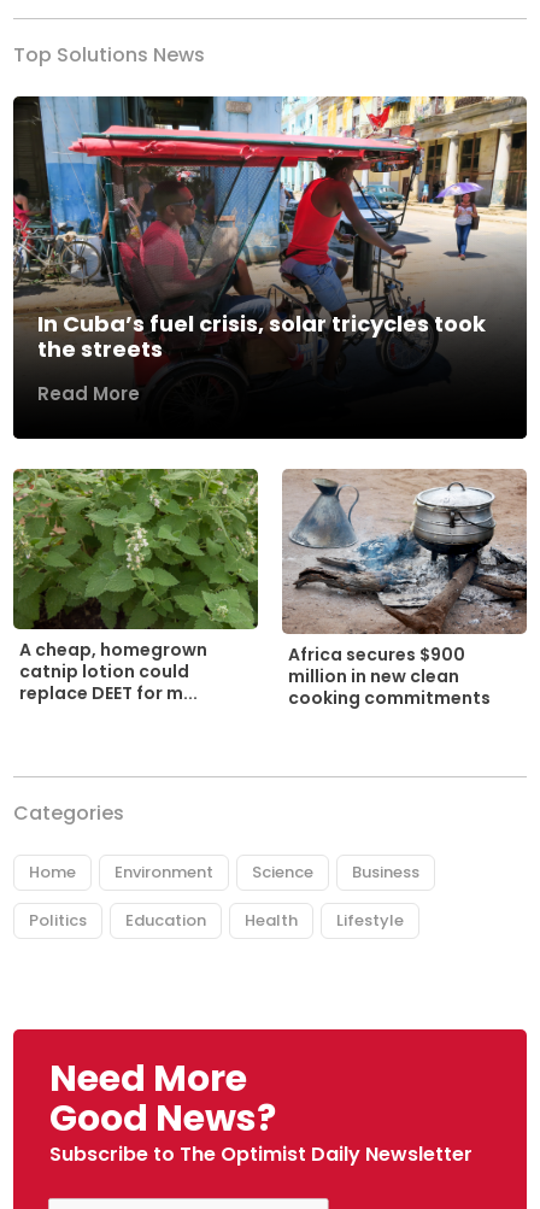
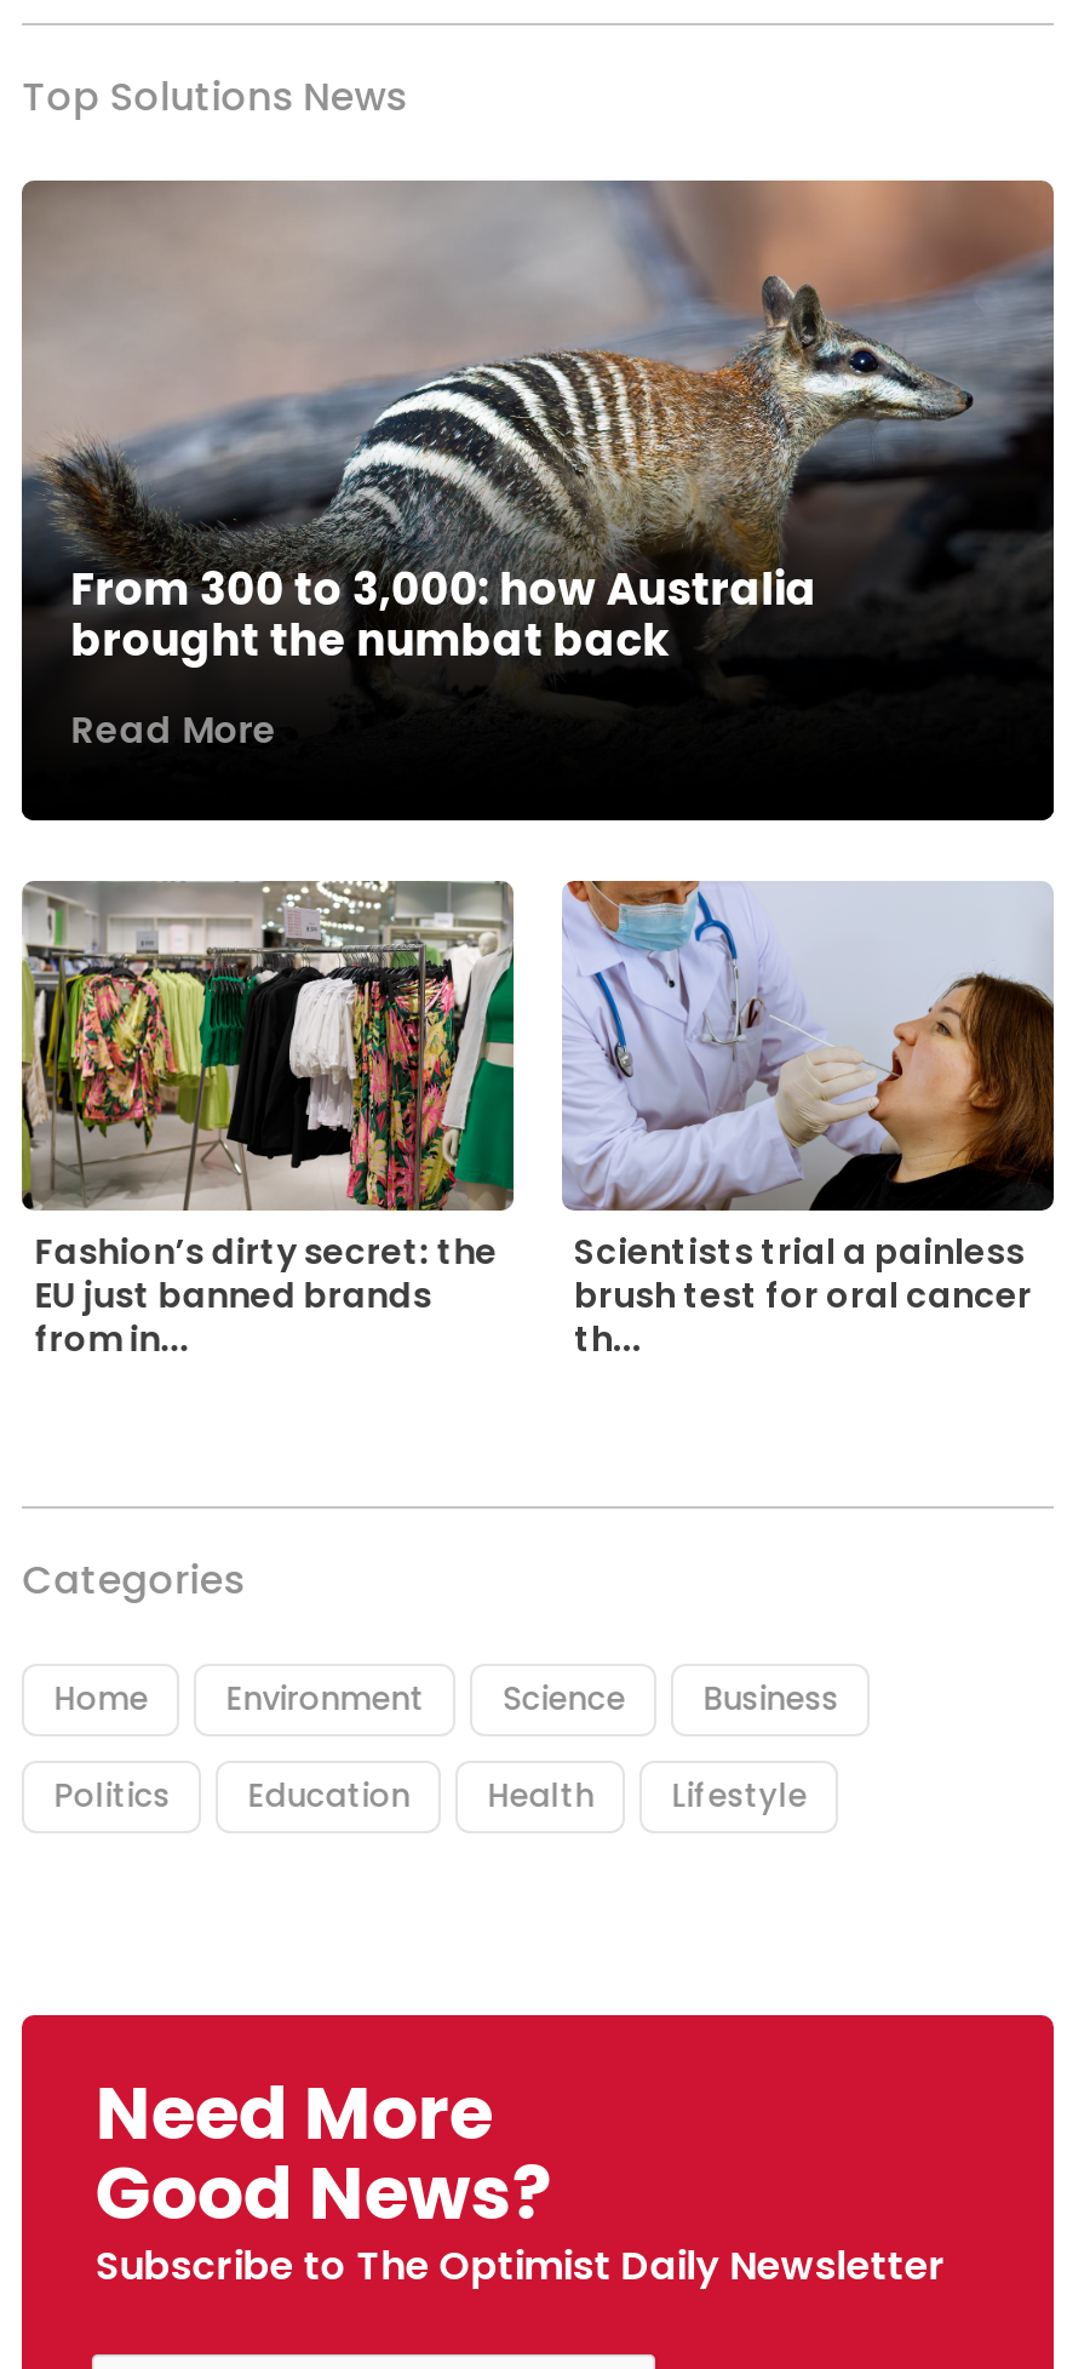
[12,95,527,364] [image] | In Cuba’s fuel crisis, solar tricycles took | the streets -> [22,178,1056,671] [image] | From 300 to 3,000: how Australia | brought the numbat back
[13,469,259,705] [image] | A cheap, homegrown | catnip lotion could | replace DEET for m... -> [22,881,516,1362] [image] | Fashion’s dirty secret: the | EU just banned brands | from in...
[282,469,528,710] [image] | Africa secures $900 | million in new clean | cooking commitments -> [562,881,1056,1362] [image] | Scientists trial a painless | brush test for oral cancer | th...

